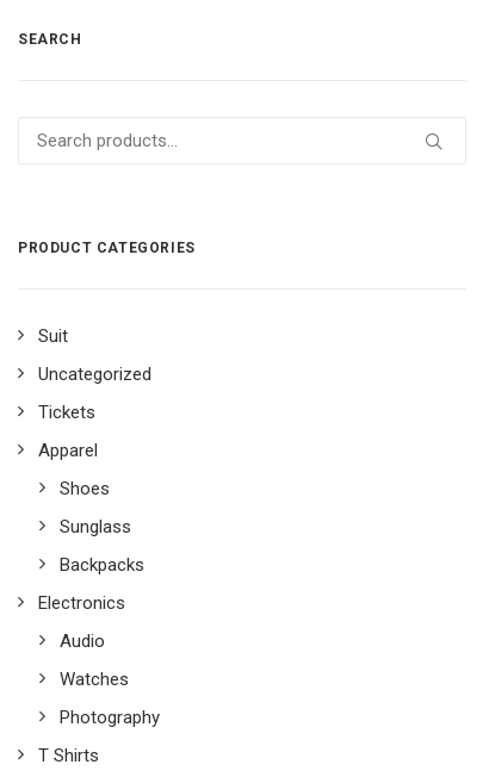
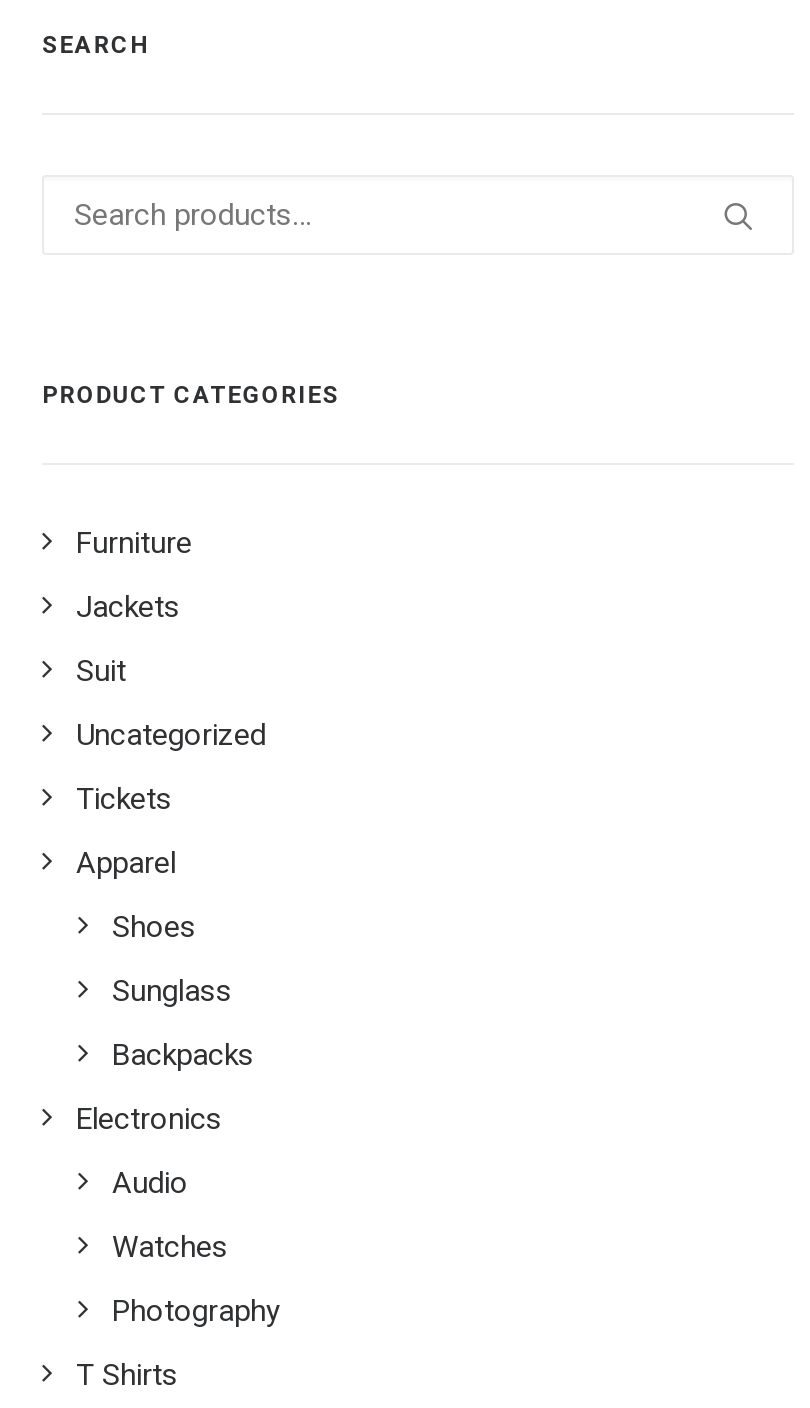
none -> [76,525,192,625] Furniture | Jackets

